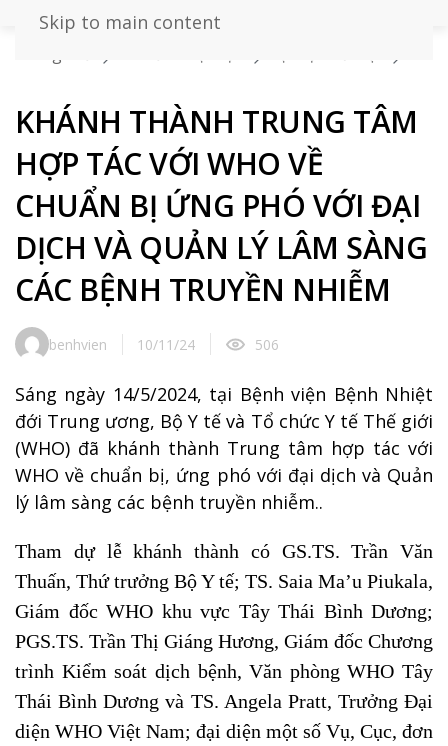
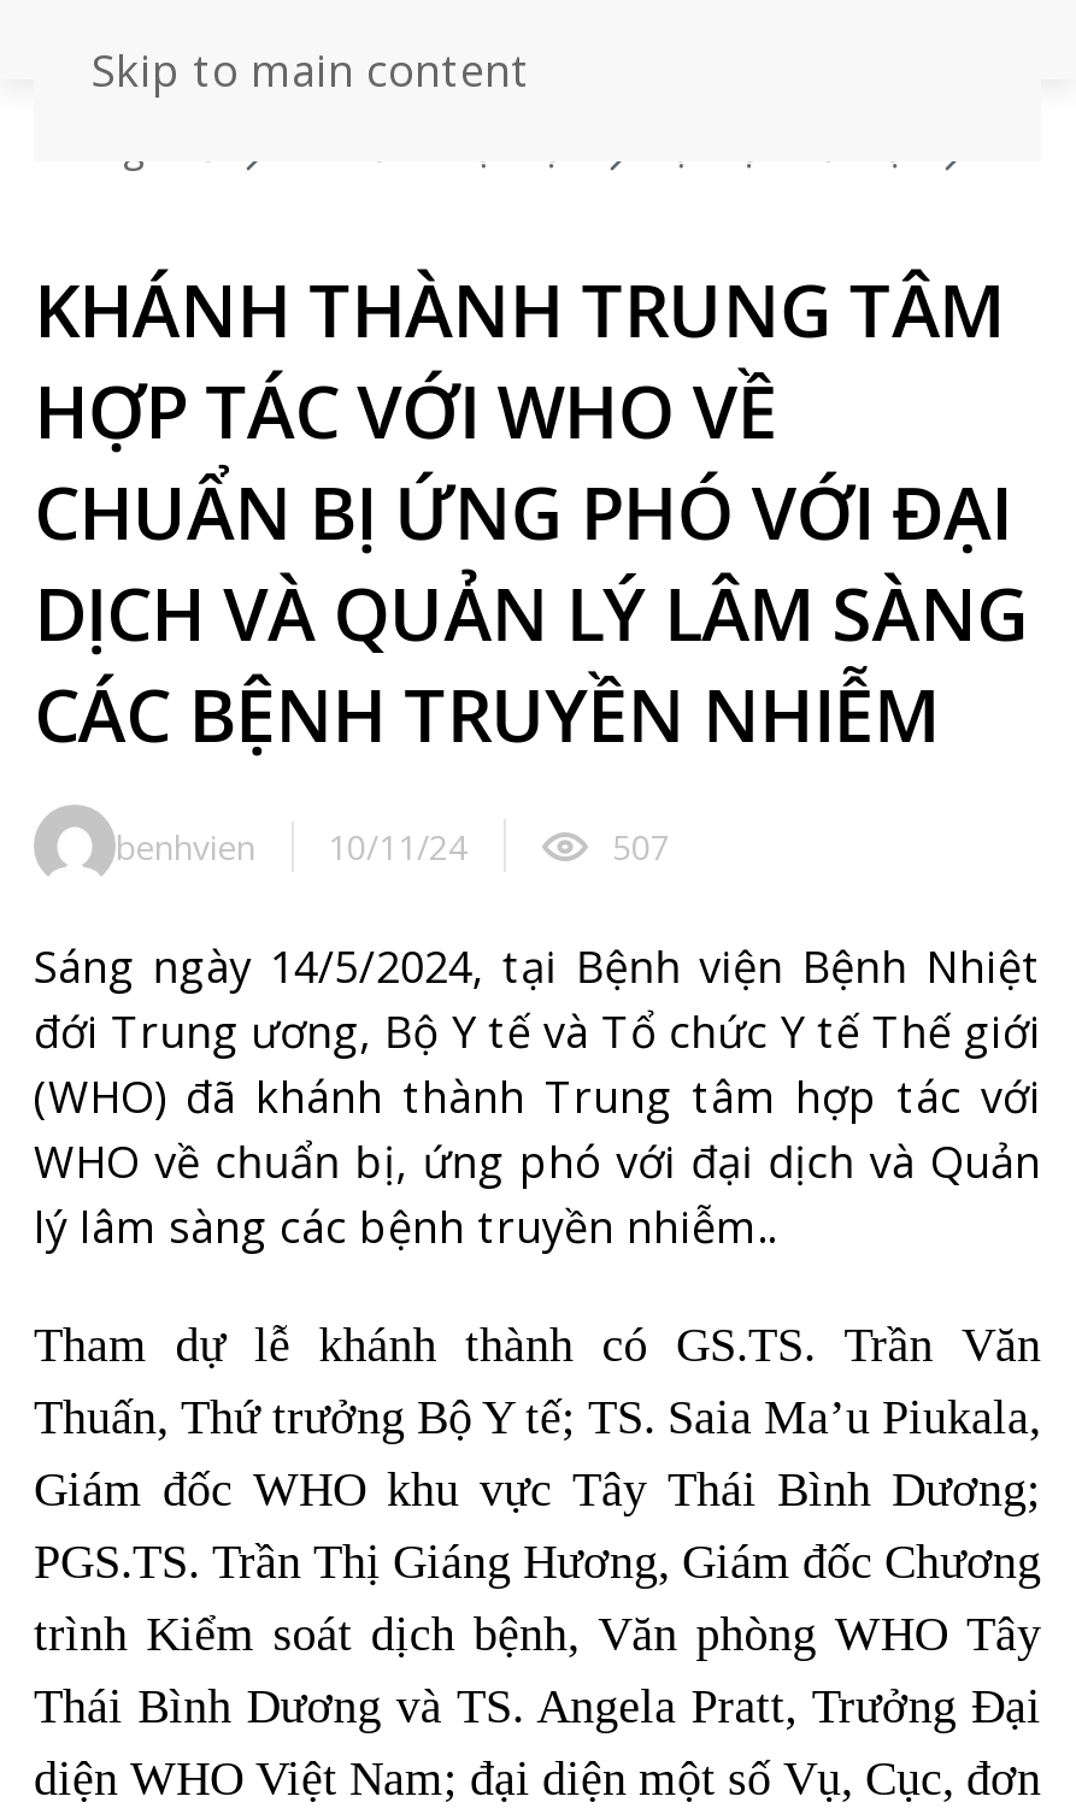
[255,335,279,354] 506 -> [612,825,670,871] 507

